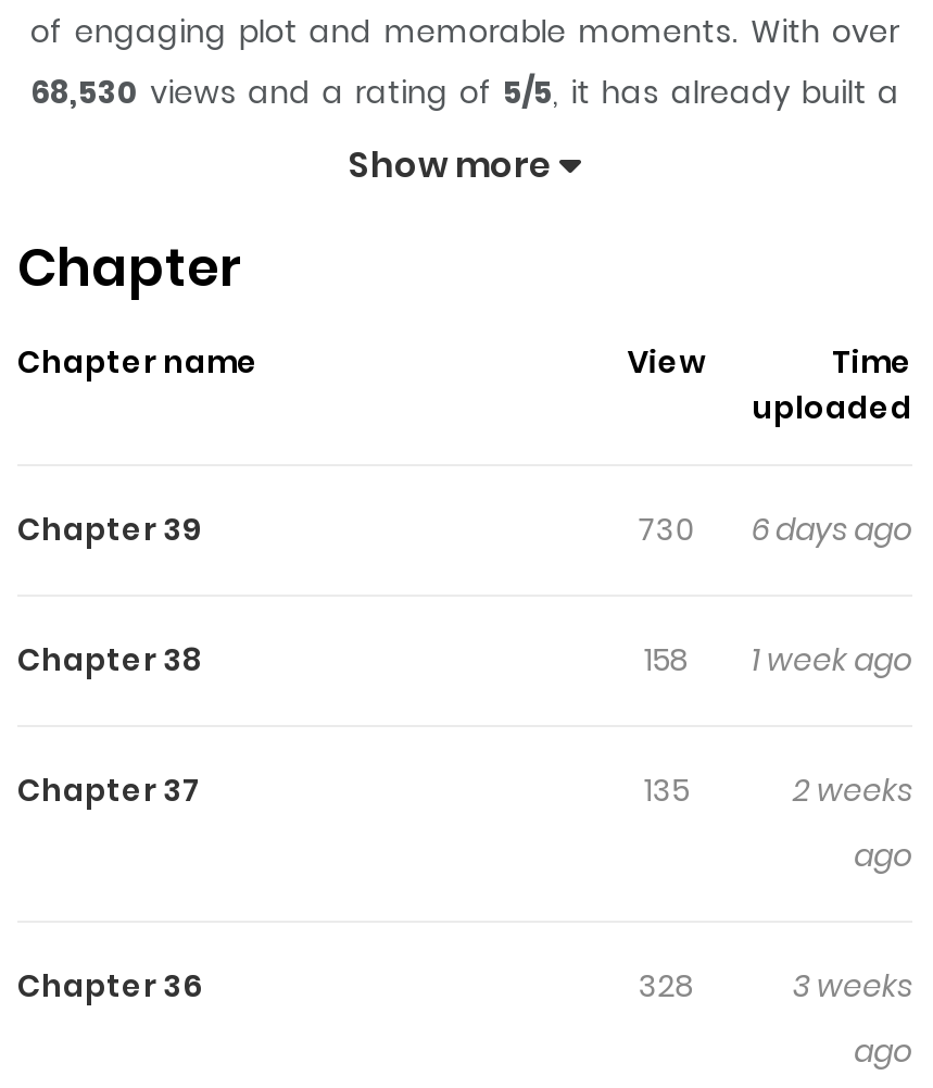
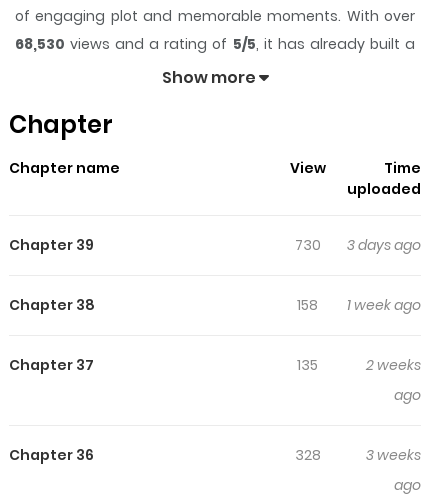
[638,508,912,552] 730 6 days ago -> [295,235,421,255] 730 3 days ago

